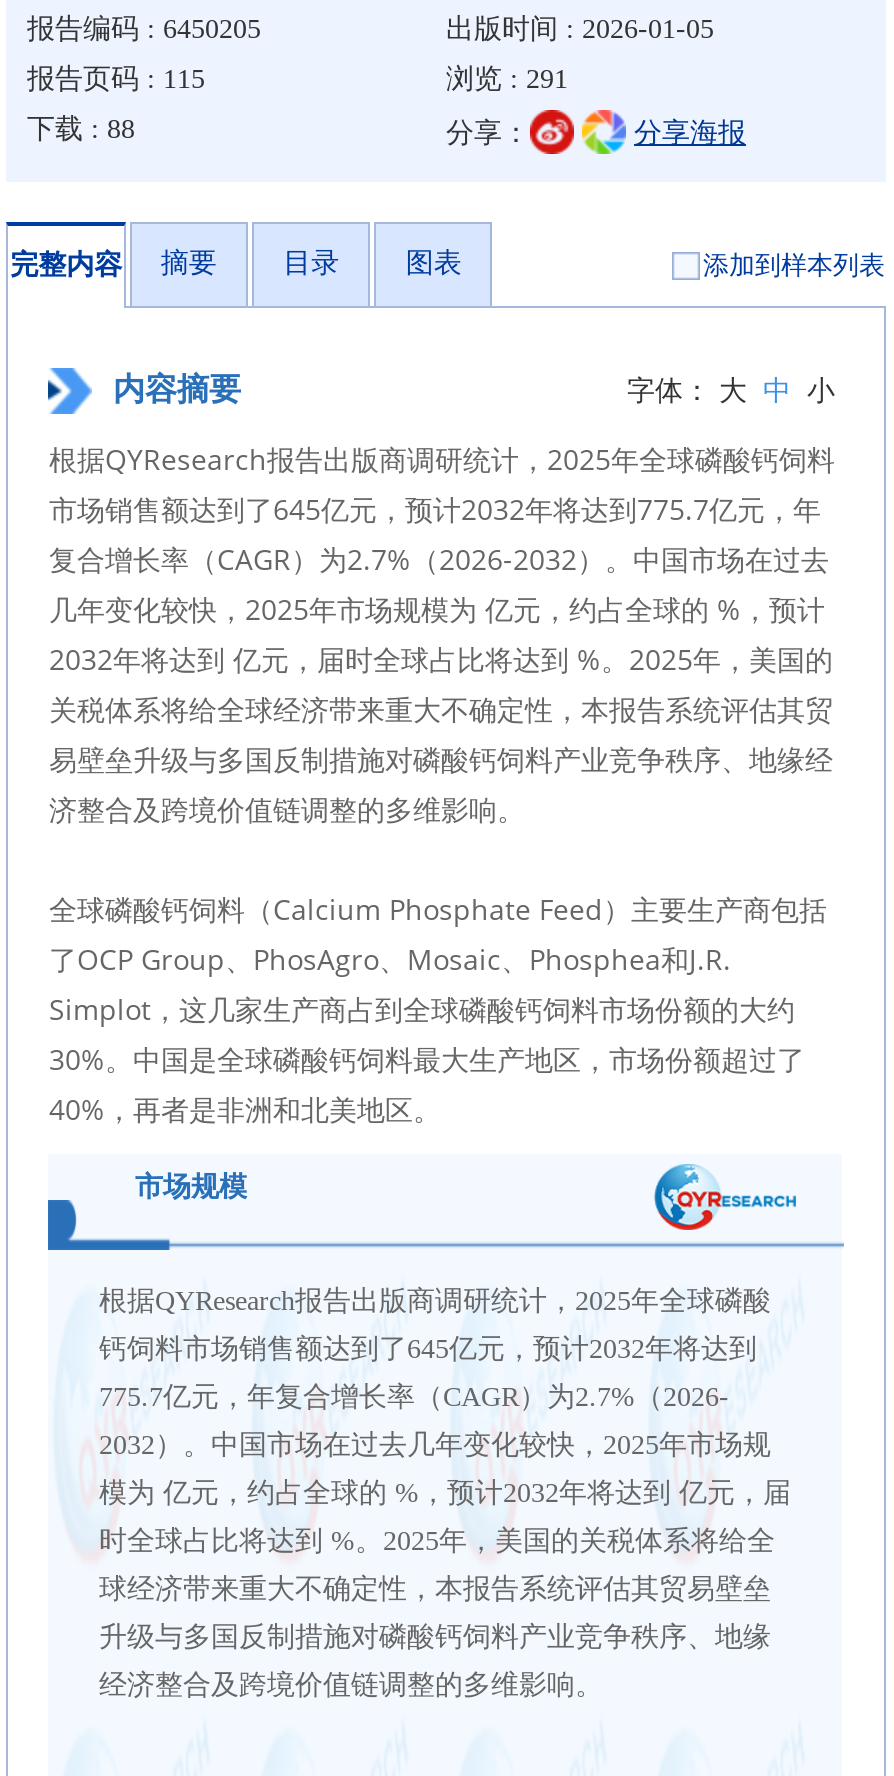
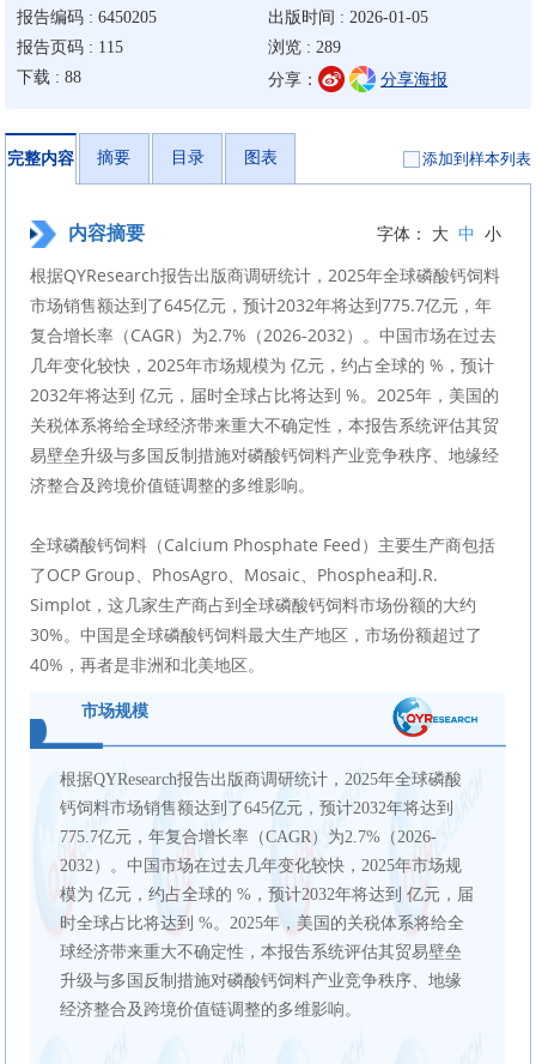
[446,64,568,94] 浏览 : 291 -> [268,38,341,56] 浏览 : 289

